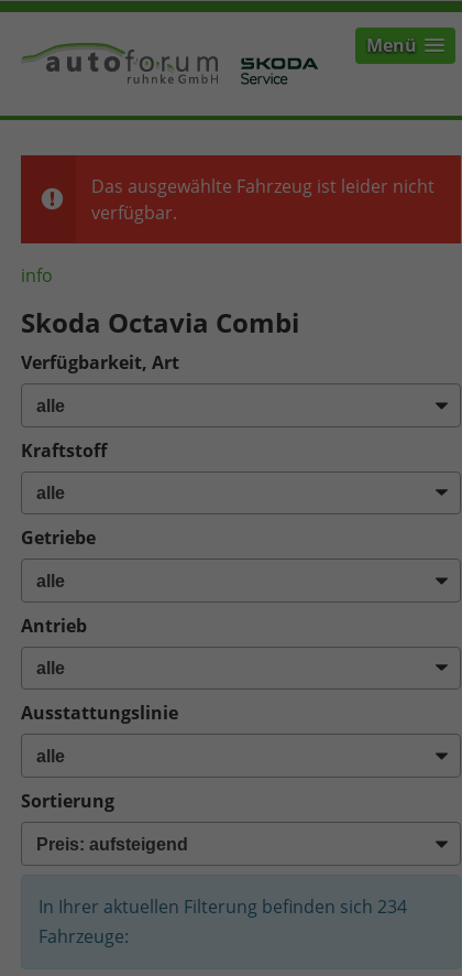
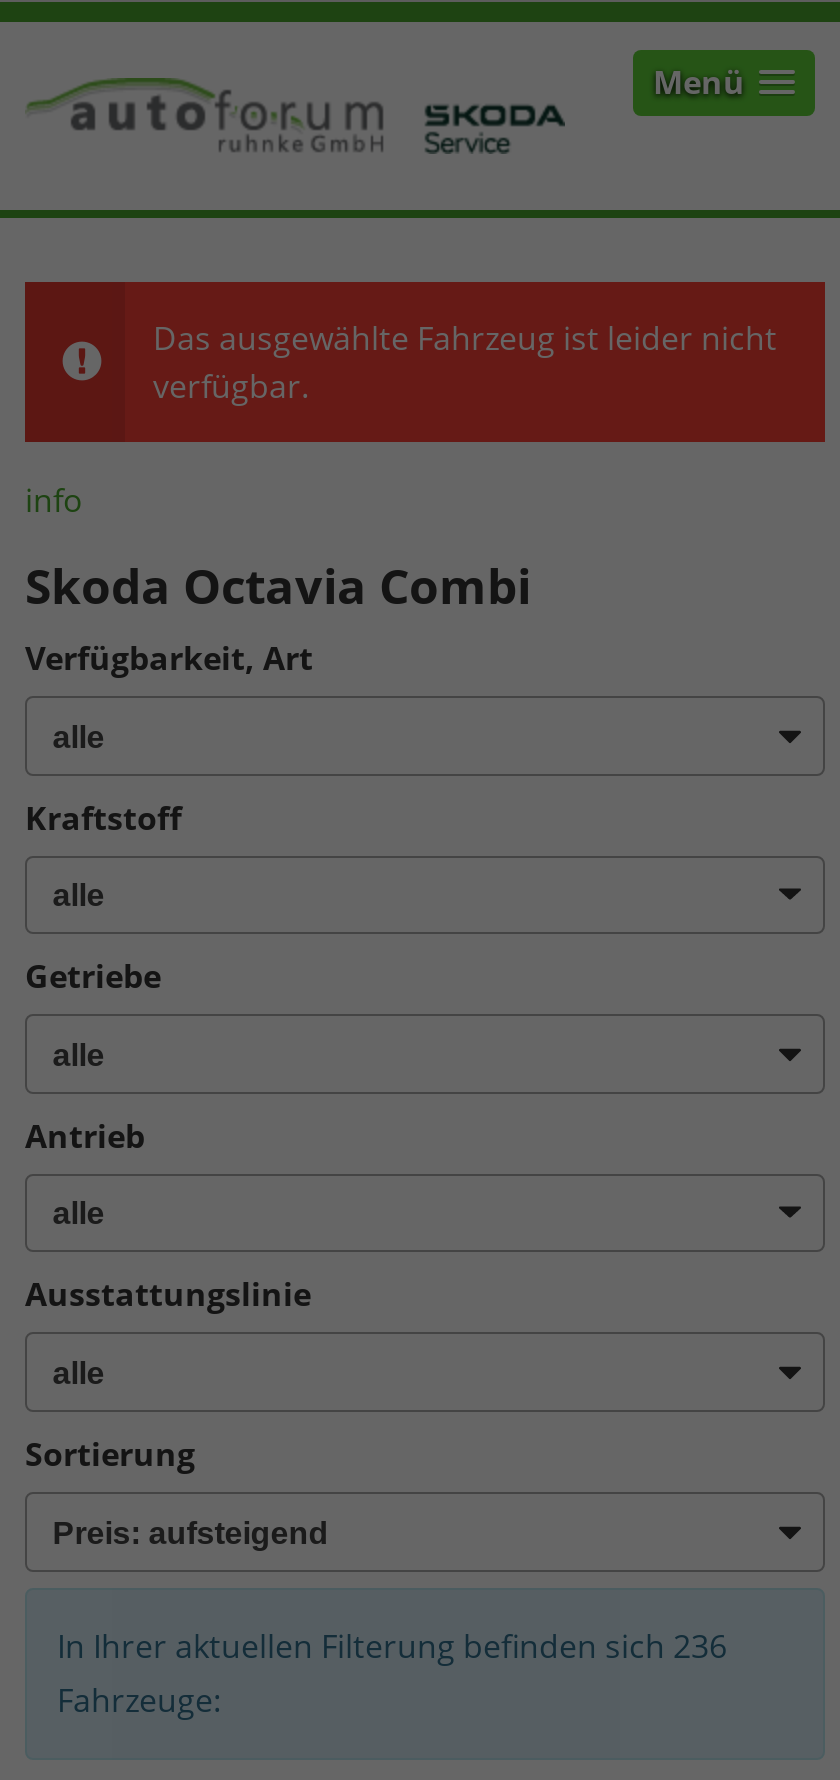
[38,894,407,918] In Ihrer aktuellen Filterung befinden sich 234 -> [57,1623,727,1667] In Ihrer aktuellen Filterung befinden sich 236

